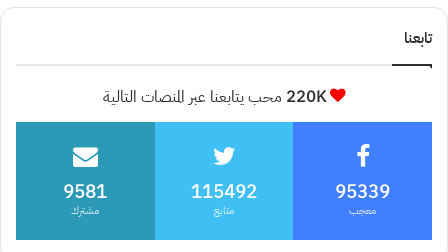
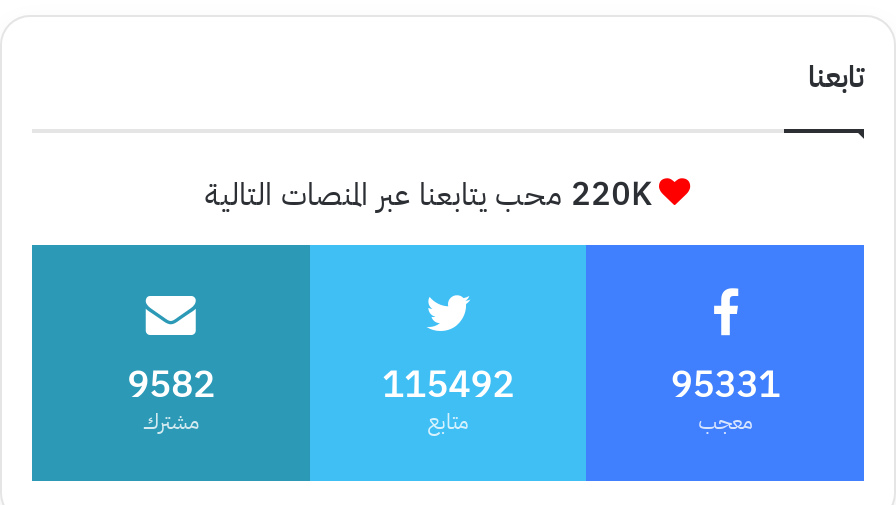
[63,178,107,205] 9581 -> [127,357,215,411] 9582
[335,178,390,205] 95339 -> [670,357,780,411] 95331

